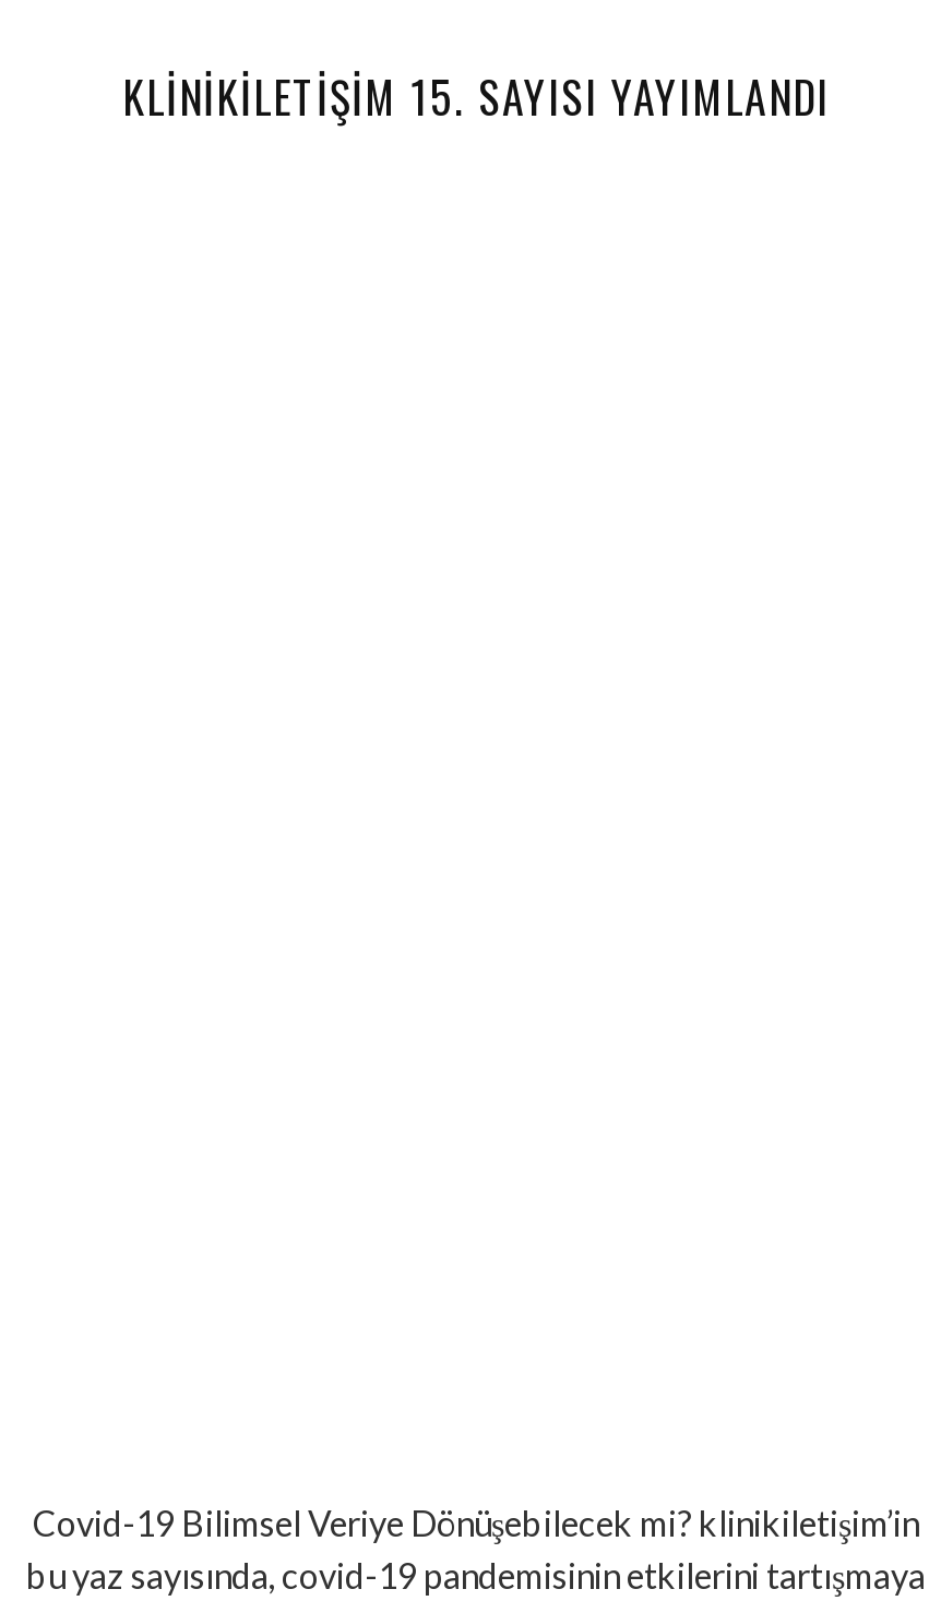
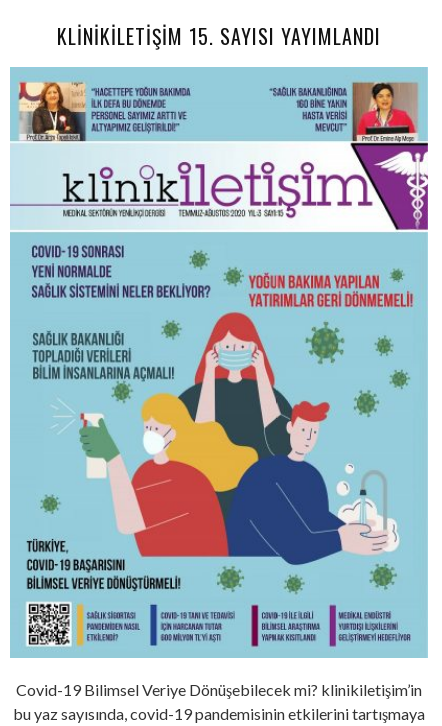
none -> [9,66,429,659] [image]

